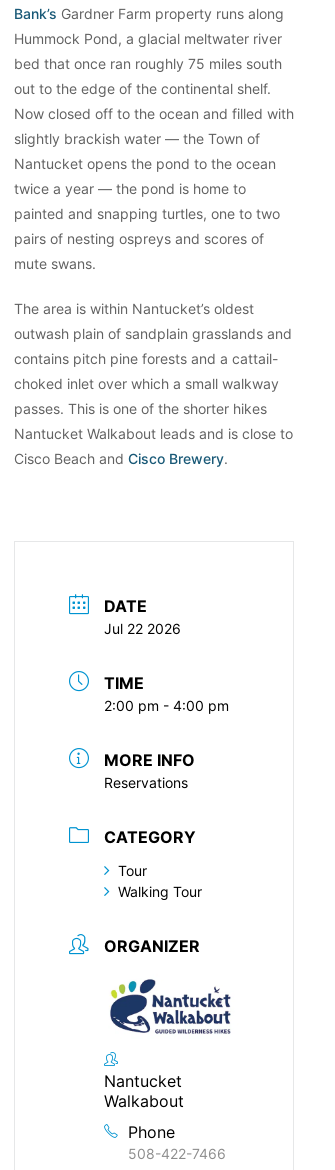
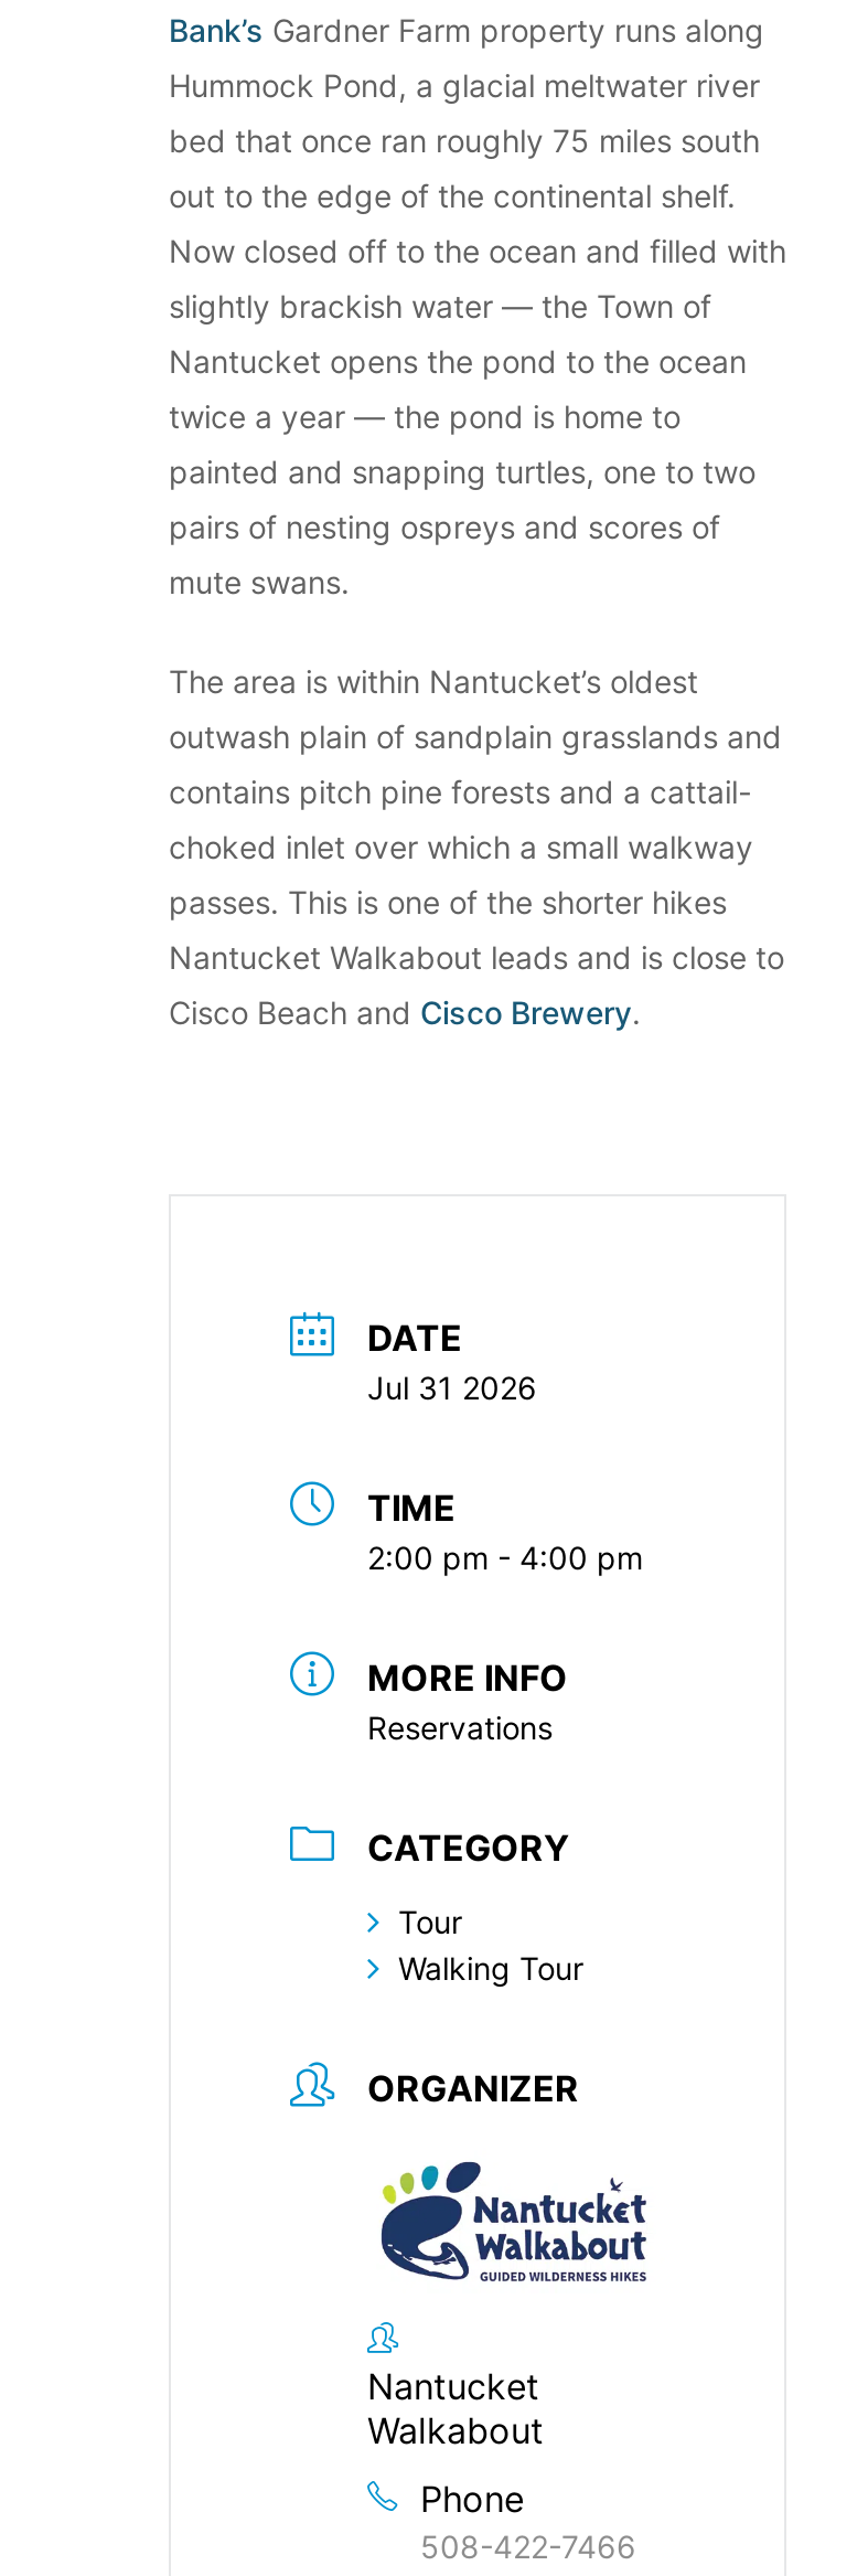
[104,620,181,637] Jul 22 2026 -> [367,1368,537,1406] Jul 31 2026

